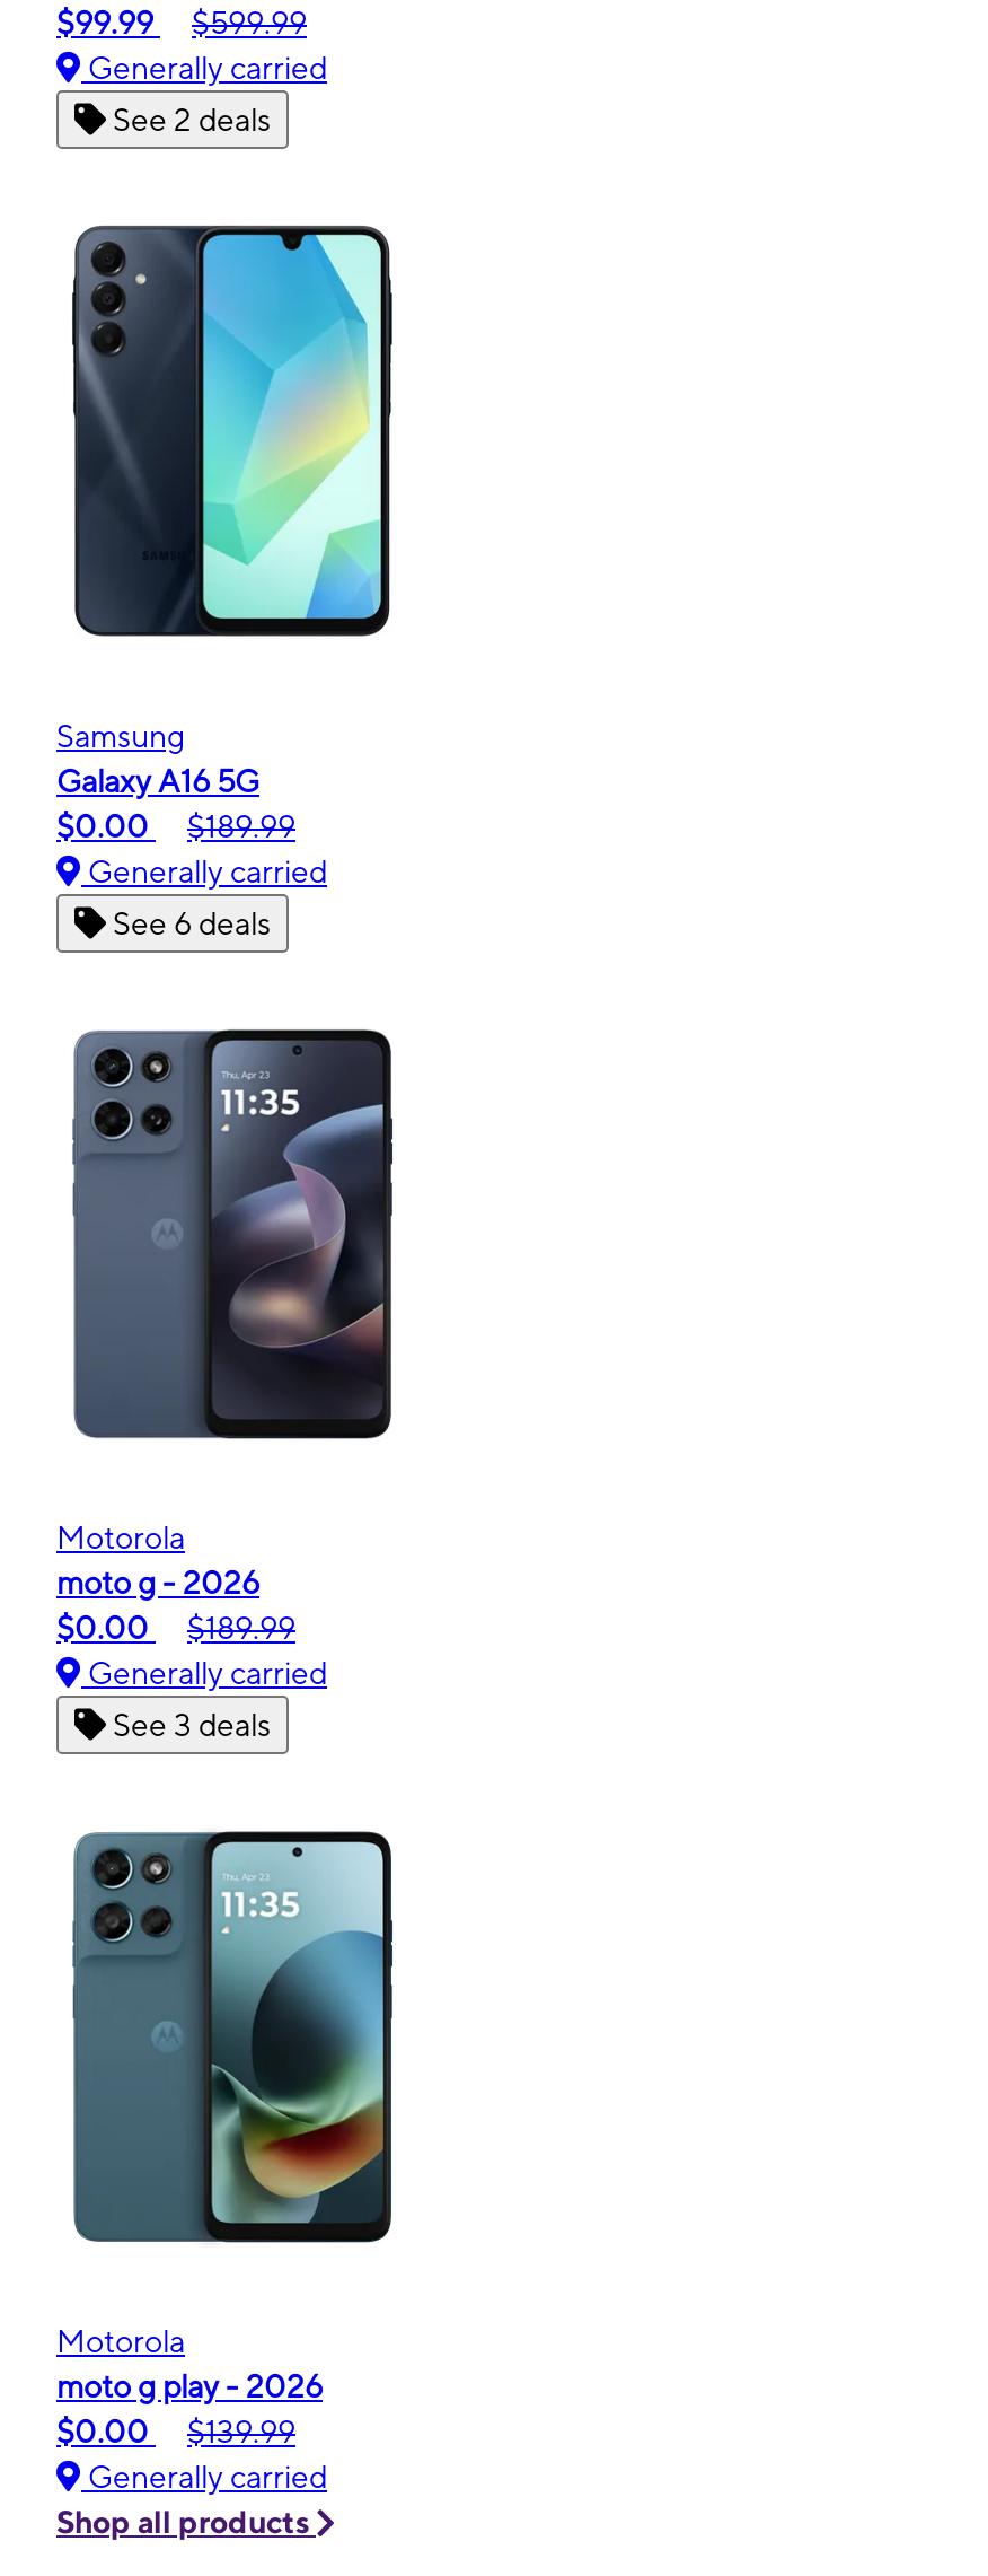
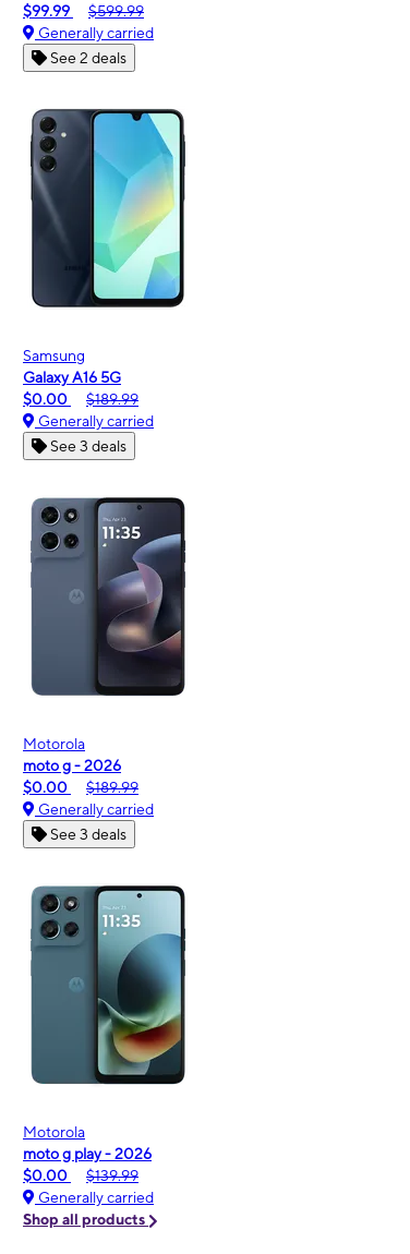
[113,904,271,940] See 6 deals -> [50,437,126,455] See 3 deals

